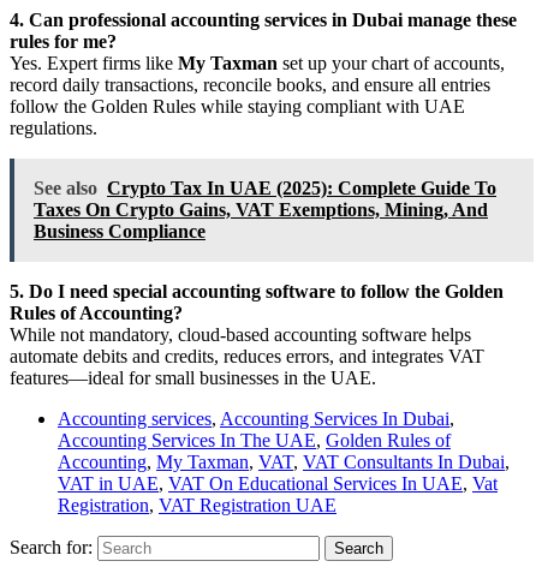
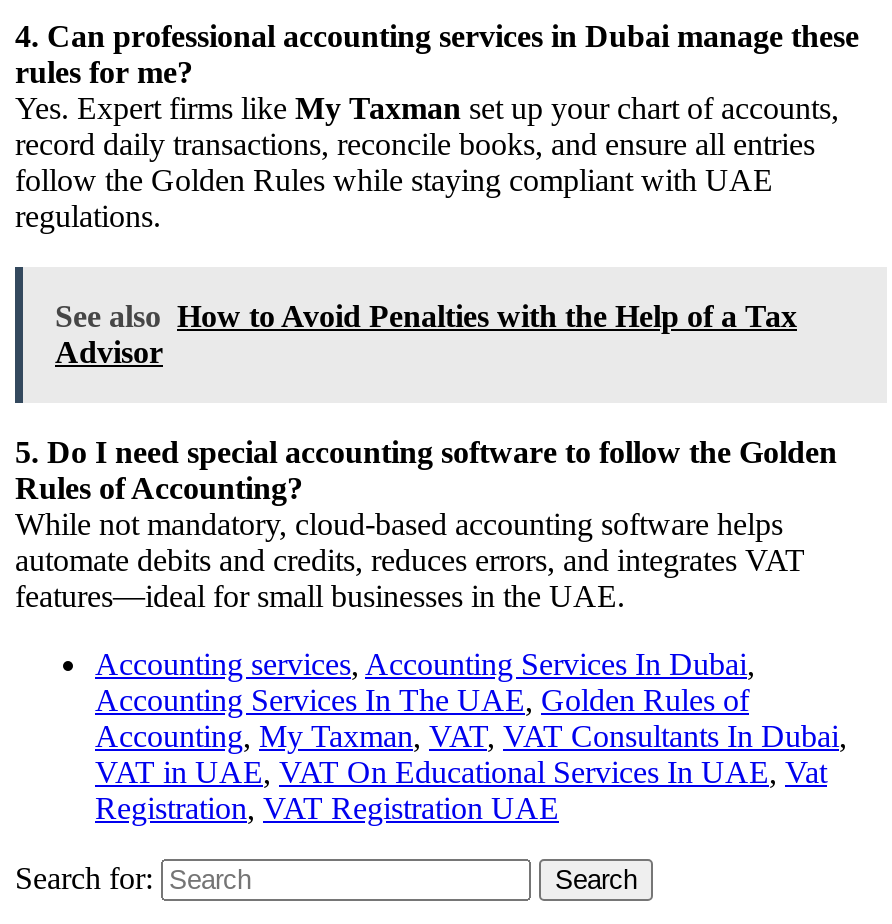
[34,178,496,242] See also Crypto Tax In UAE (2025): Complete Guide To | Taxes On Crypto Gains, VAT Exemptions, Mining, And | Business Compliance -> [55,300,797,370] See also How to Avoid Penalties with the Help of a Tax | Advisor

